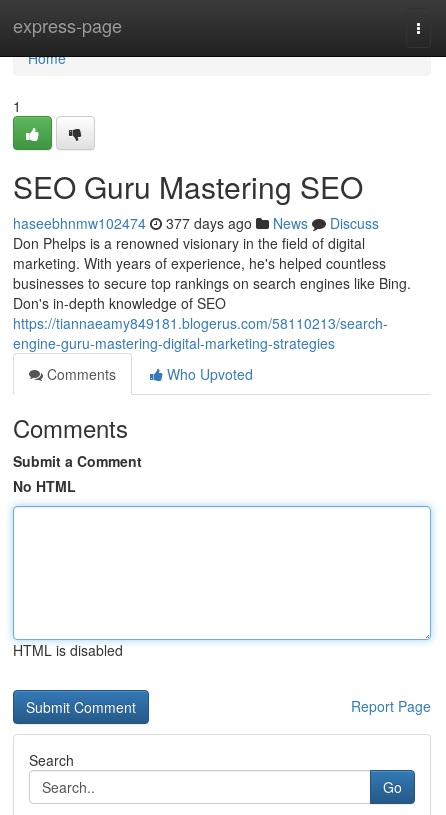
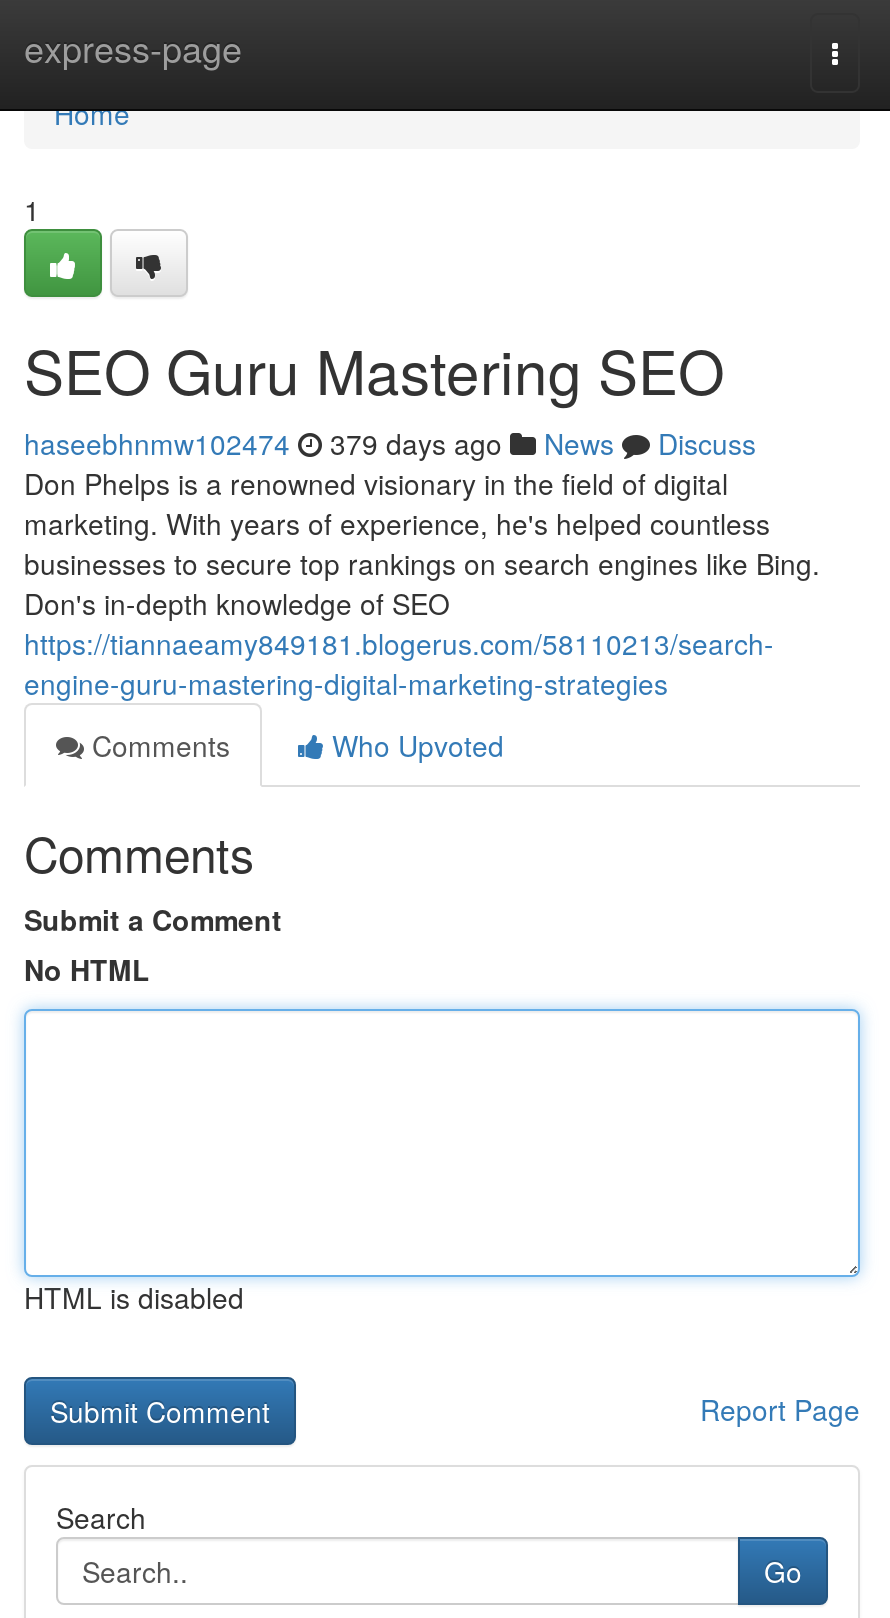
[13,213,379,233] haseebhnmw102474 377 days ago News Discuss -> [24,423,756,463] haseebhnmw102474 379 days ago News Discuss

